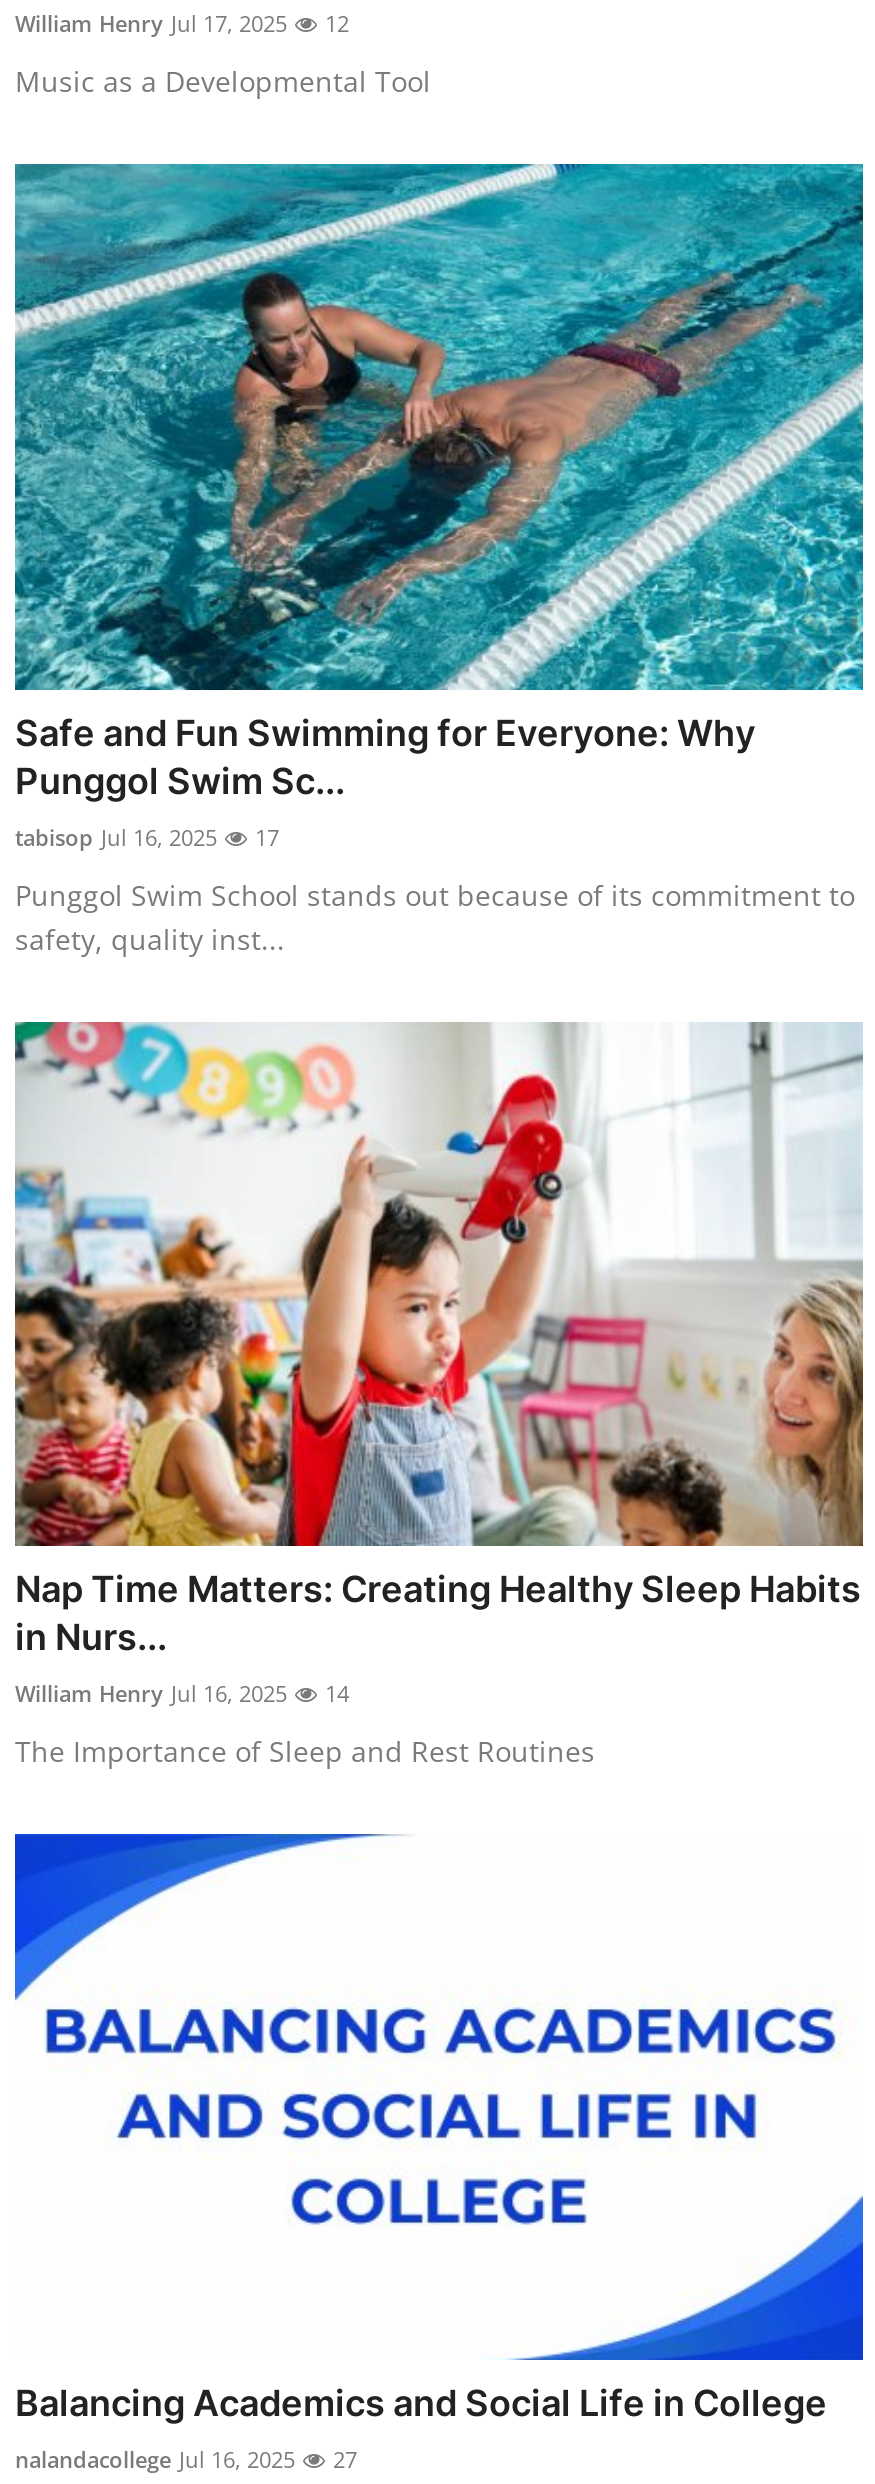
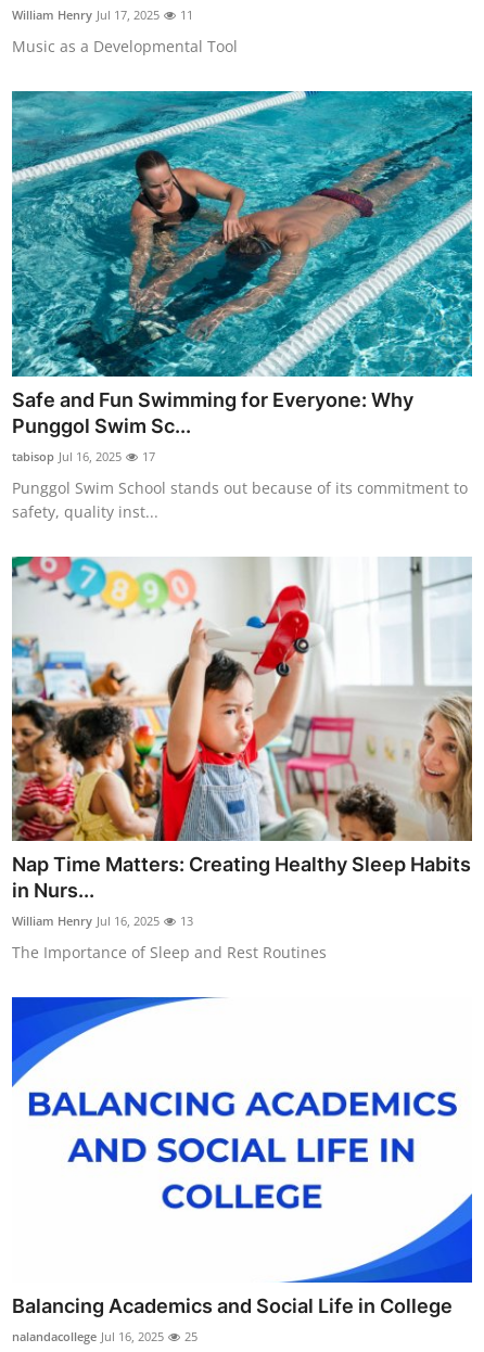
[15,9,349,39] William Henry Jul 17, 2025 12 -> [12,7,193,23] William Henry Jul 17, 2025 11
[15,1679,349,1709] William Henry Jul 16, 2025 14 -> [12,913,193,929] William Henry Jul 16, 2025 13
[15,2444,357,2474] nalandacollege Jul 16, 2025 27 -> [12,1328,198,1344] nalandacollege Jul 16, 2025 25

